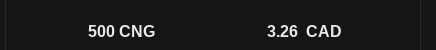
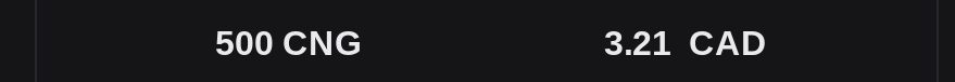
[267,23,342,40] 3.26 CAD -> [604,25,767,61] 3.21 CAD

